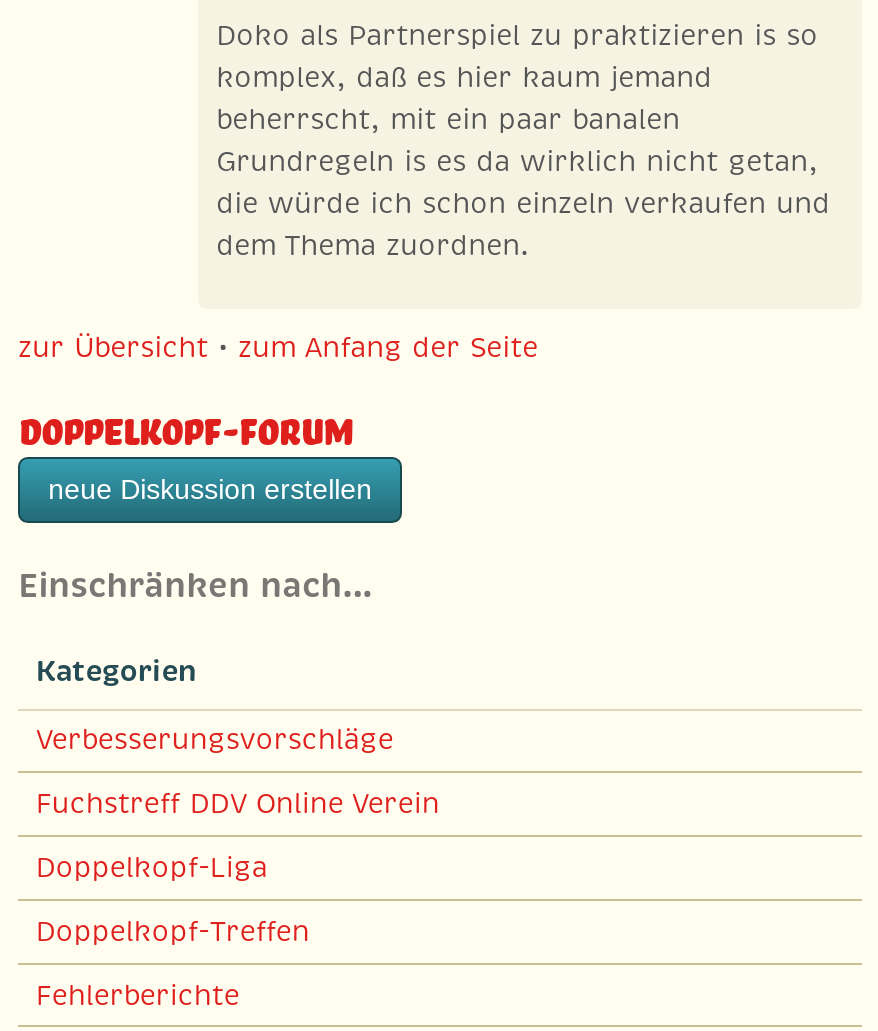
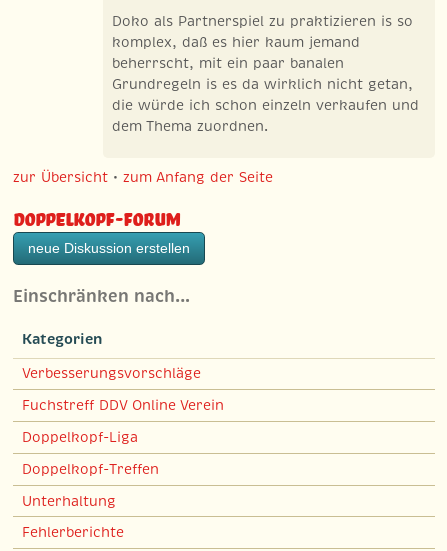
none -> [22,491,116,509] Unterhaltung

